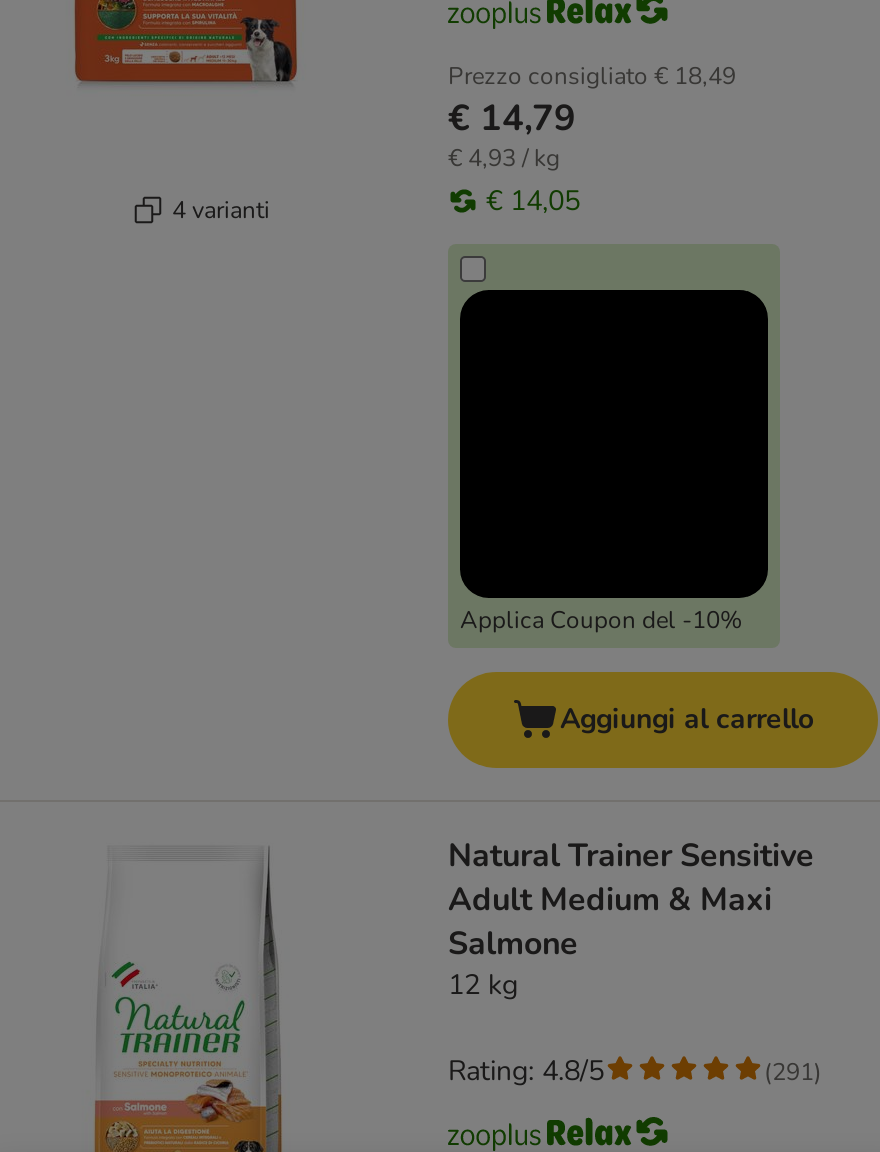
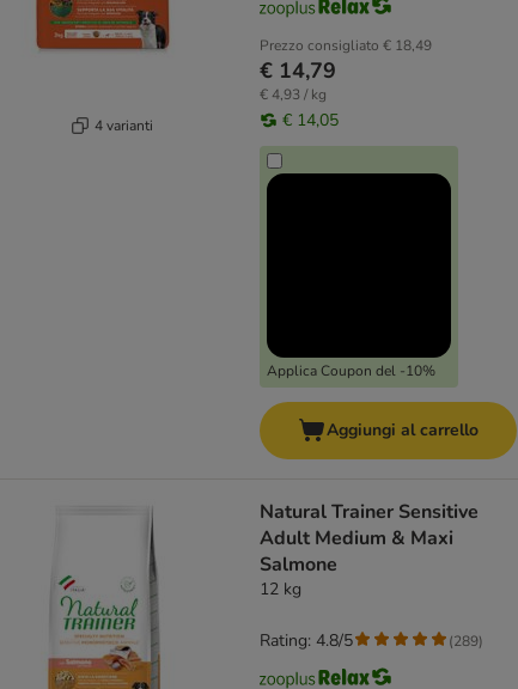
[764,1055,822,1087] (291) -> [449,631,483,650] (289)

